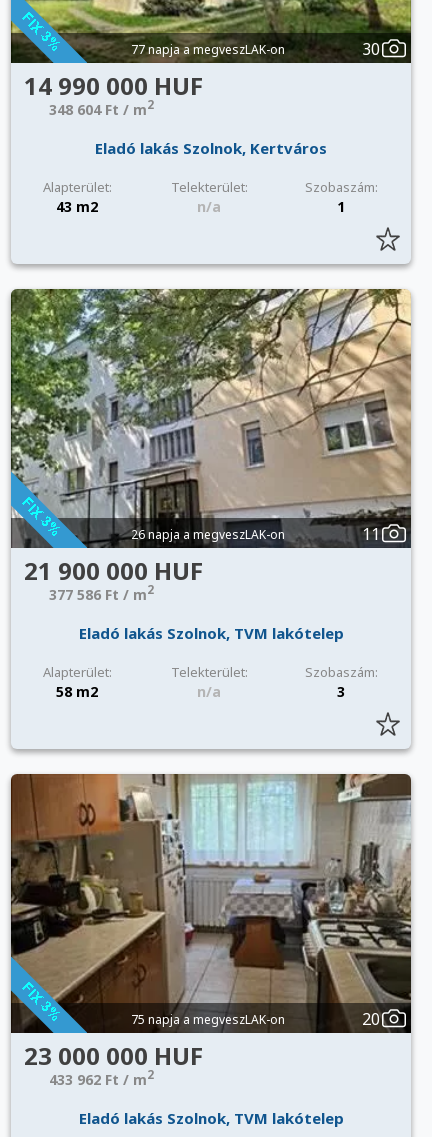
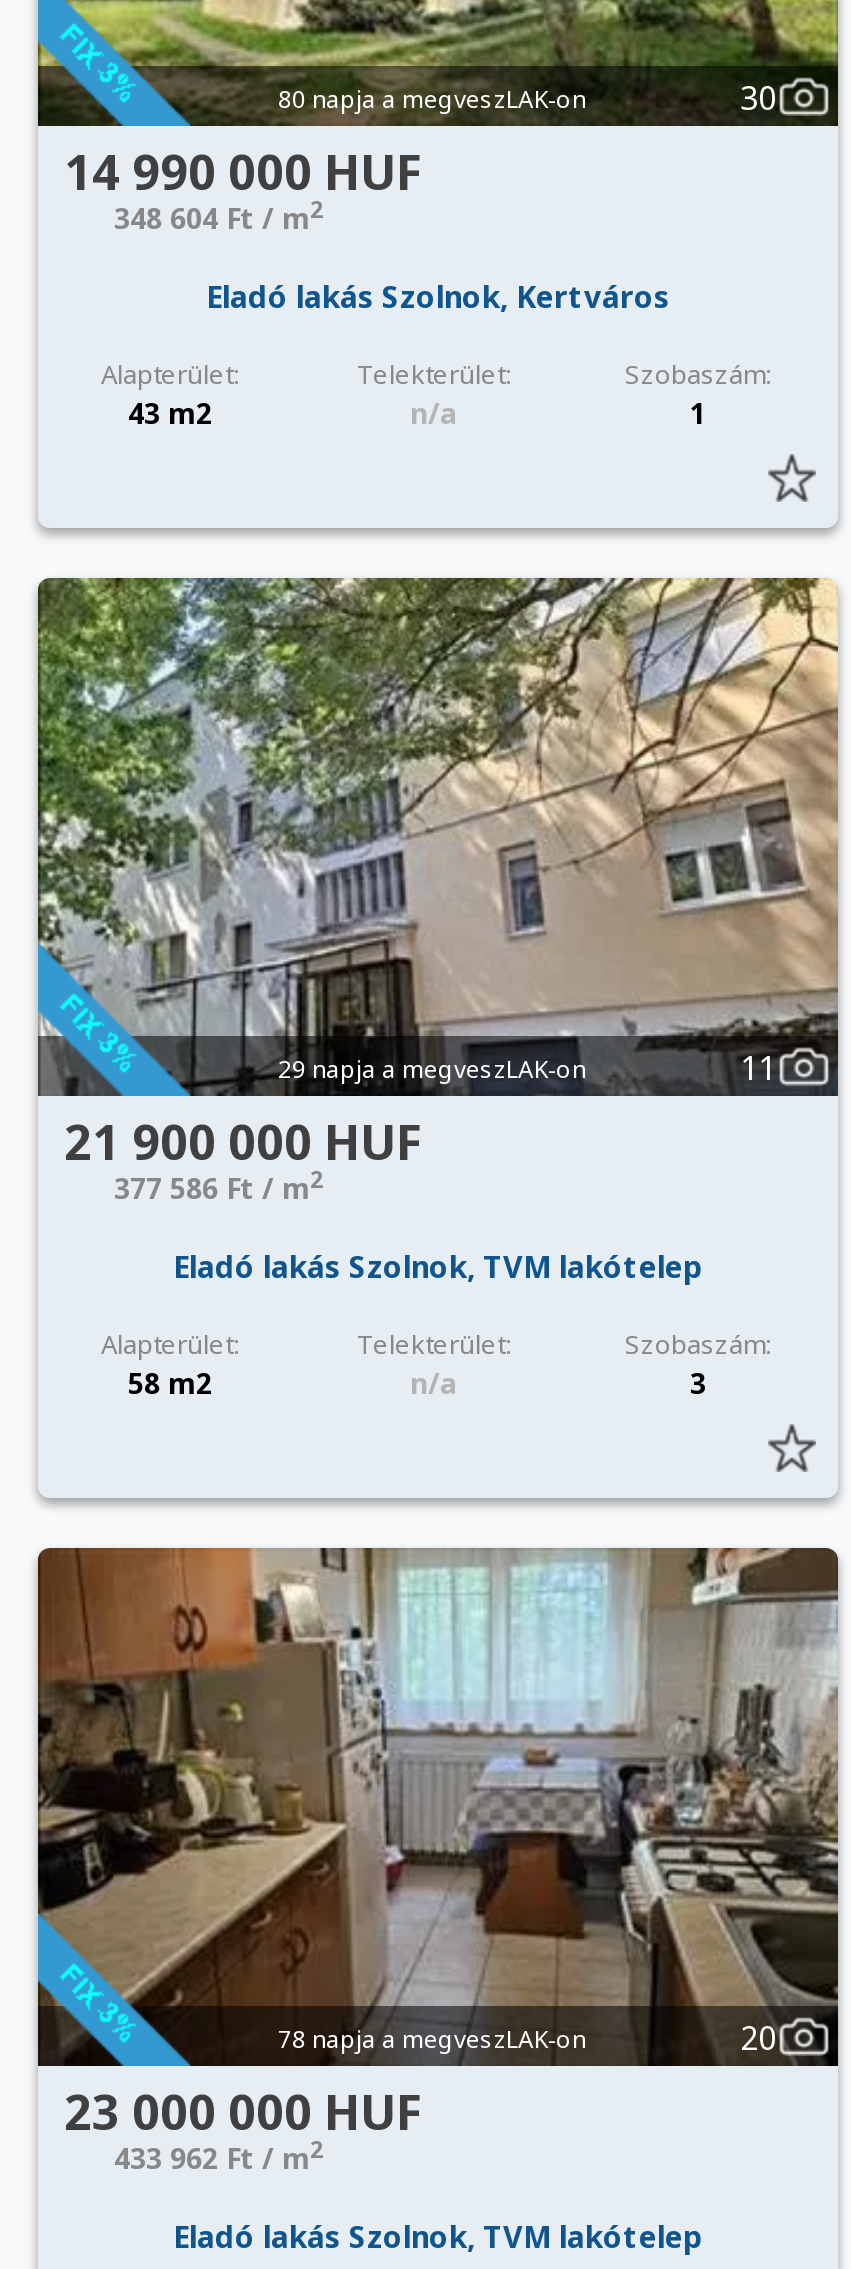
[131,41,285,58] 77 napja a megveszLAK-on -> [278,82,586,116] 80 napja a megveszLAK-on
[131,526,285,543] 26 napja a megveszLAK-on -> [278,1052,586,1086] 29 napja a megveszLAK-on
[131,1011,285,1028] 75 napja a megveszLAK-on -> [278,2022,586,2056] 78 napja a megveszLAK-on

